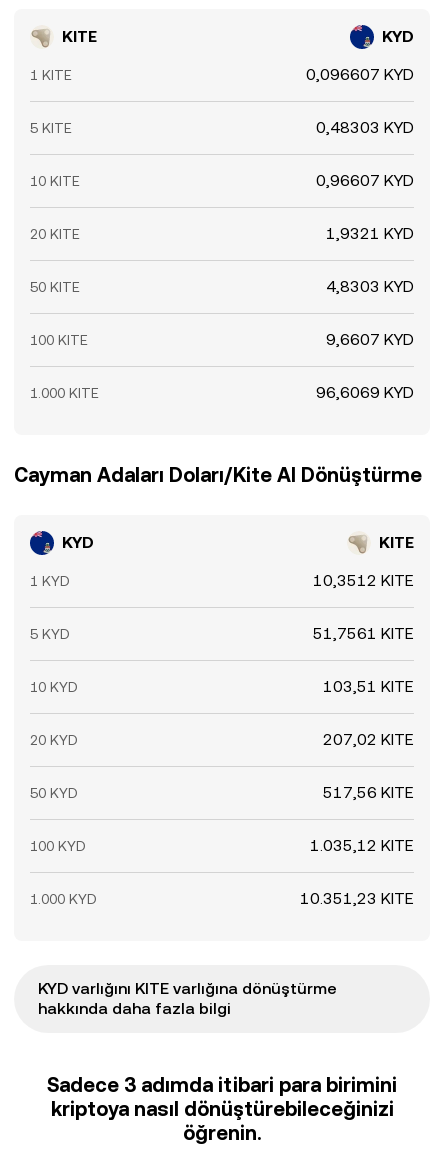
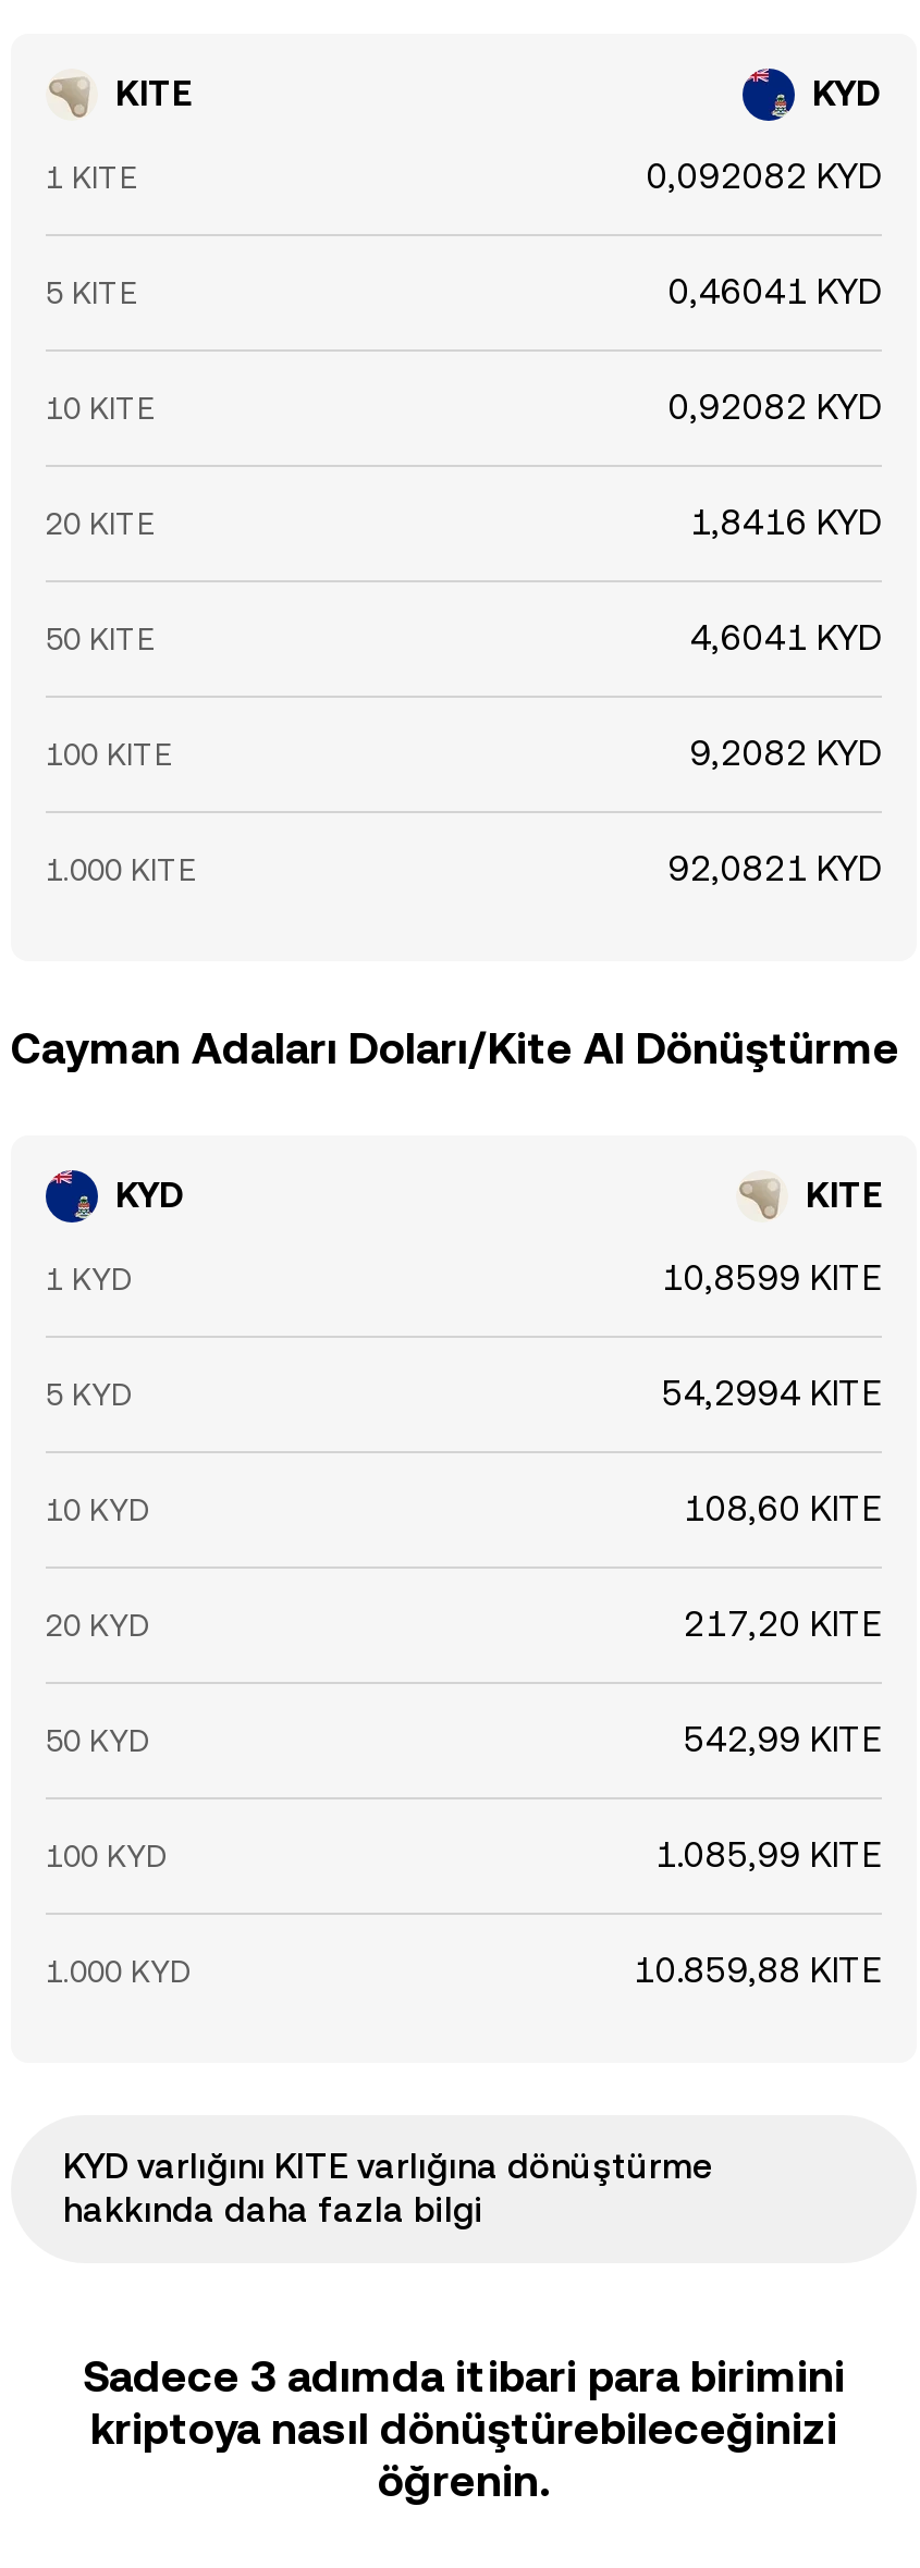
[306,65,414,84] 0,096607 KYD -> [647,156,882,197] 0,092082 KYD
[316,118,414,137] 0,48303 KYD -> [668,271,882,312] 0,46041 KYD
[316,171,414,190] 0,96607 KYD -> [668,386,882,428] 0,92082 KYD
[326,224,414,243] 1,9321 KYD -> [690,502,882,543] 1,8416 KYD
[326,277,414,296] 4,8303 KYD -> [690,617,882,659] 4,6041 KYD
[326,330,414,349] 9,6607 KYD -> [690,733,882,774] 9,2082 KYD
[316,383,414,402] 96,6069 KYD -> [668,848,882,889] 92,0821 KYD
[313,571,414,590] 10,3512 KITE -> [662,1257,882,1299] 10,8599 KITE
[313,624,414,643] 51,7561 KITE -> [662,1373,882,1414] 54,2994 KITE
[323,677,414,696] 103,51 KITE -> [684,1488,882,1529] 108,60 KITE
[323,730,414,749] 207,02 KITE -> [684,1604,882,1645] 217,20 KITE
[323,783,414,802] 517,56 KITE -> [684,1719,882,1760] 542,99 KITE
[310,836,414,855] 1.035,12 KITE -> [655,1834,882,1876] 1.085,99 KITE
[300,889,414,908] 10.351,23 KITE -> [634,1950,882,1991] 10.859,88 KITE

